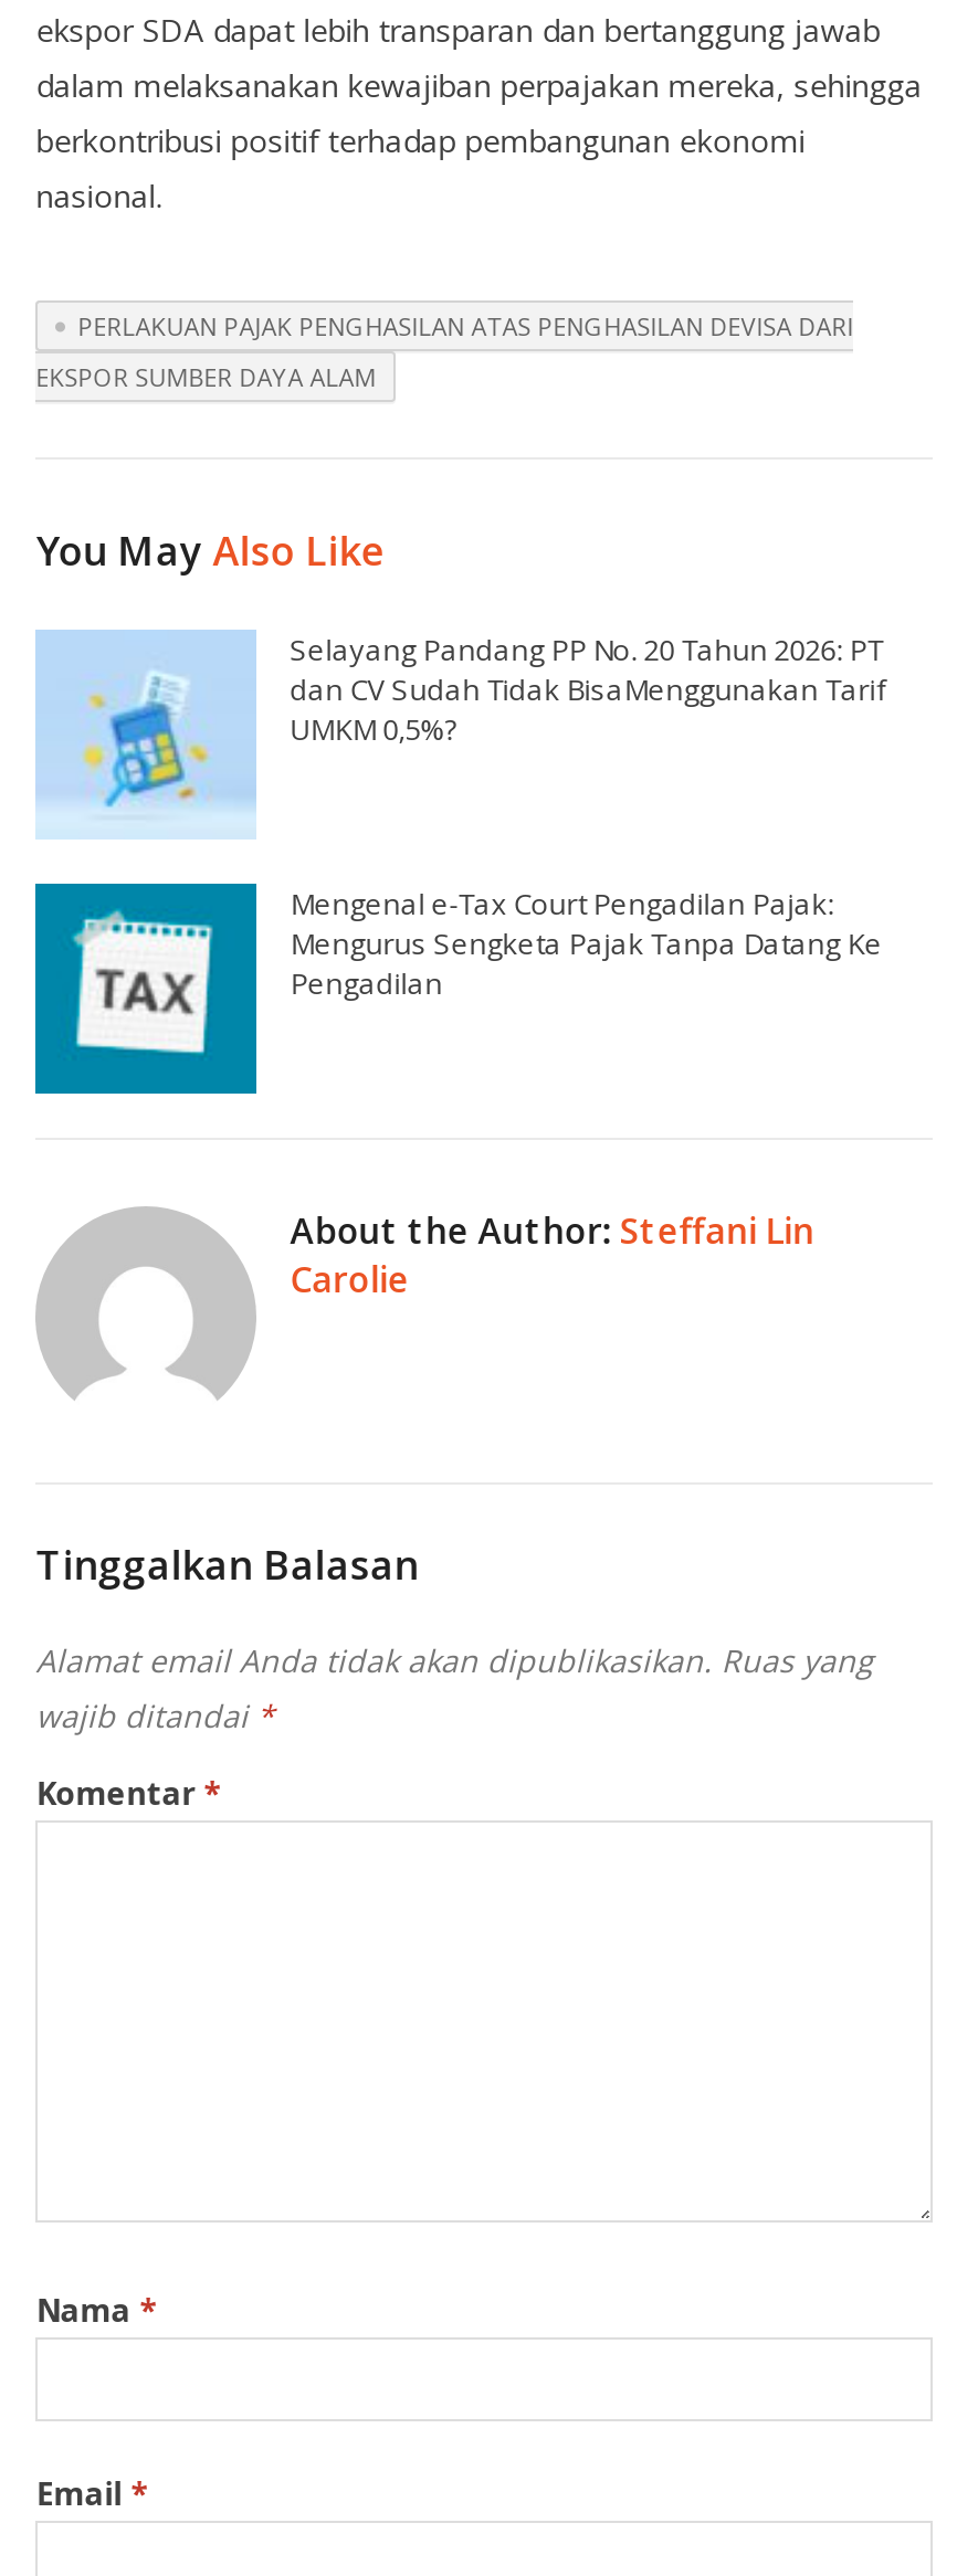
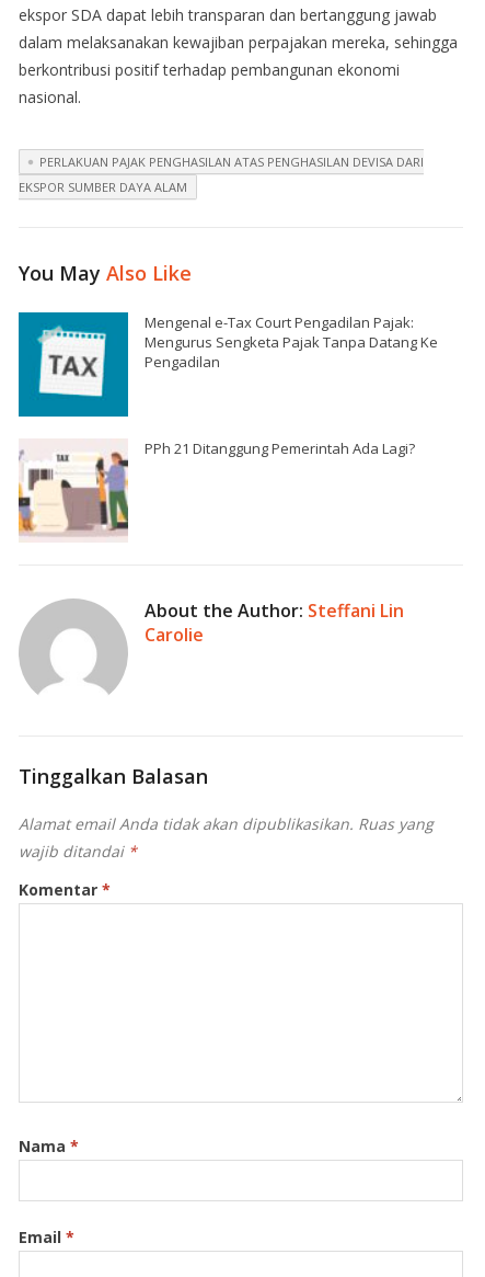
[35,630,887,840] [image] | Selayang Pandang PP No. 20 Tahun 2026: PT | dan CV Sudah Tidak BisaMenggunakan Tarif | UMKM 0,5%? -> none
moved [62,884,882,1060] -> [32,312,438,400]: [image] | Mengenal e-Tax Court Pengadilan Pajak: | Mengurus Sengketa Pajak Tanpa Datang Ke | Pengadilan
none -> [18,438,415,543] [image] | PPh 21 Ditanggung Pemerintah Ada Lagi?

